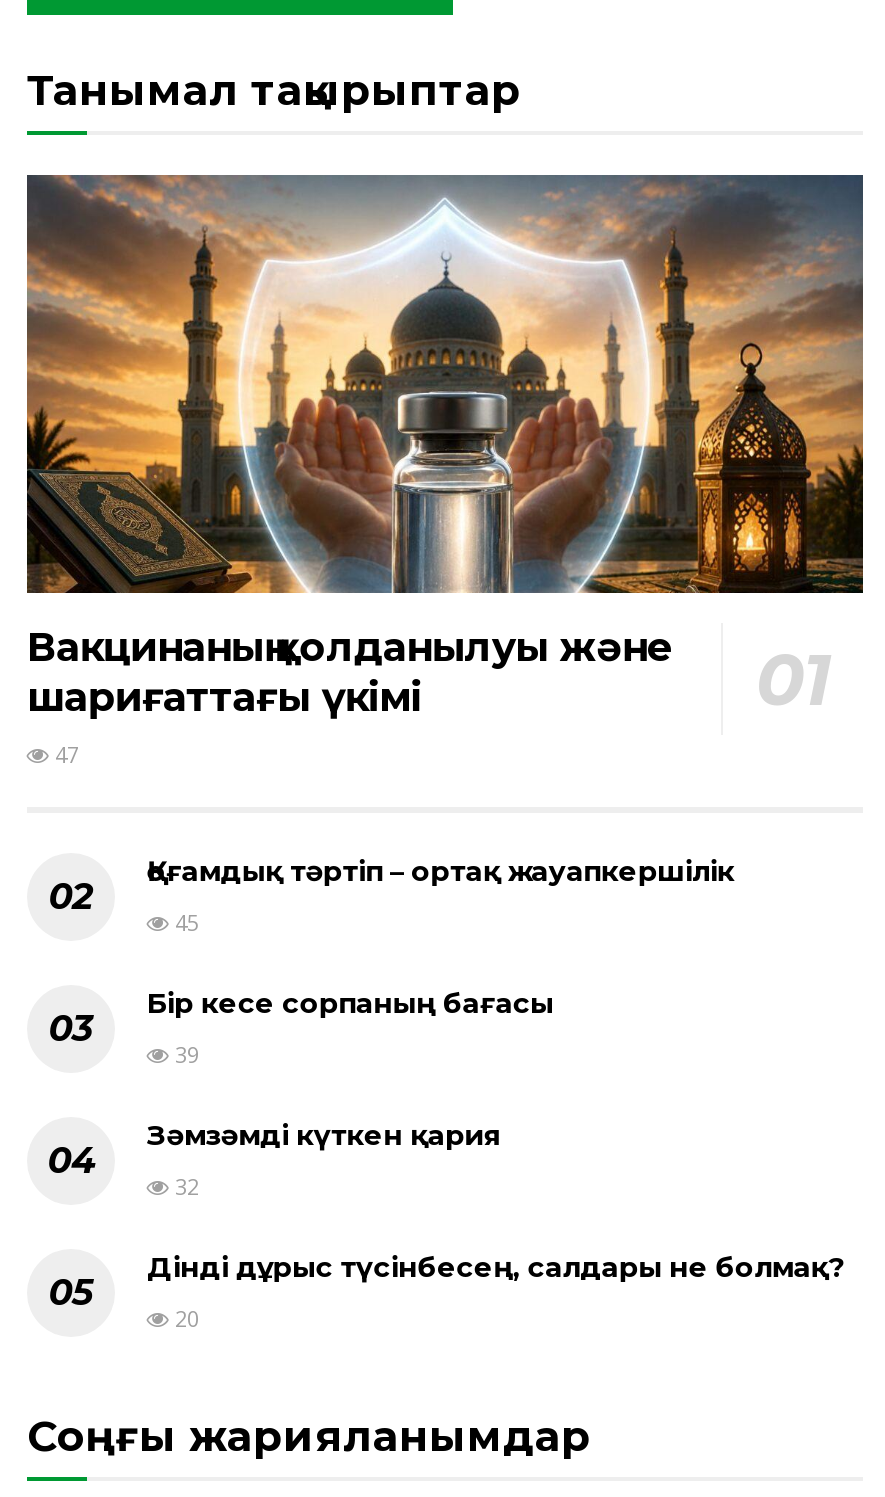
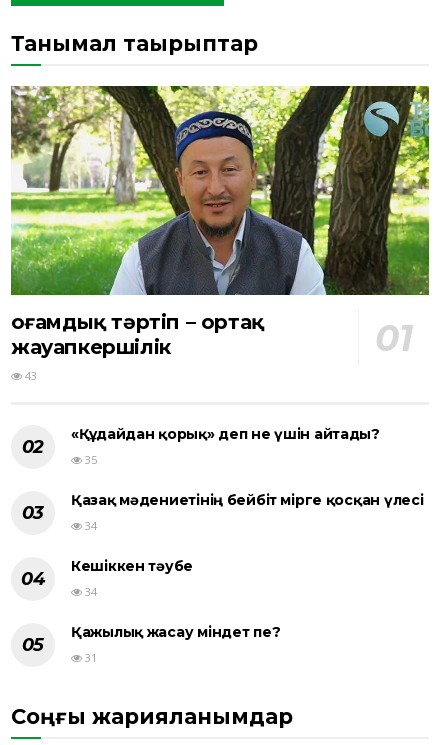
[25,173,865,769] [image] | Вакцинаның қолданылуы және | шариғаттағы үкімі | 47 -> [10,85,430,383] [image] | Қоғамдық тәртіп – ортақ | жауапкершілік | 43
[147,853,734,889] Қоғамдық тәртіп – ортақ жауапкершілік -> [71,425,380,443] «Құдайдан қорық» деп не үшін айтады?
[169,907,199,937] 45 -> [82,452,97,467] 35
[147,985,554,1021] Бір кесе сорпаның бағасы -> [71,491,423,509] Қазақ мәдениетінің бейбіт өмірге қосқан үлесі
[169,1039,199,1069] 39 -> [82,518,97,533] 34
[147,1117,501,1153] Зәмзәмді күткен қария -> [71,557,193,575] Кешіккен тәубе
[169,1171,199,1201] 32 -> [82,584,97,599] 34
[147,1249,845,1285] Дінді дұрыс түсінбесең, салдары не болмақ? -> [71,623,280,641] Қажылық жасау міндет пе?
[169,1303,199,1333] 20 -> [82,650,97,665] 31

